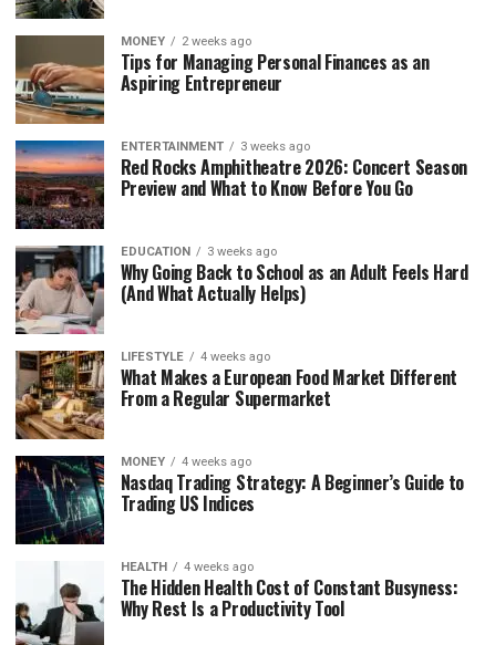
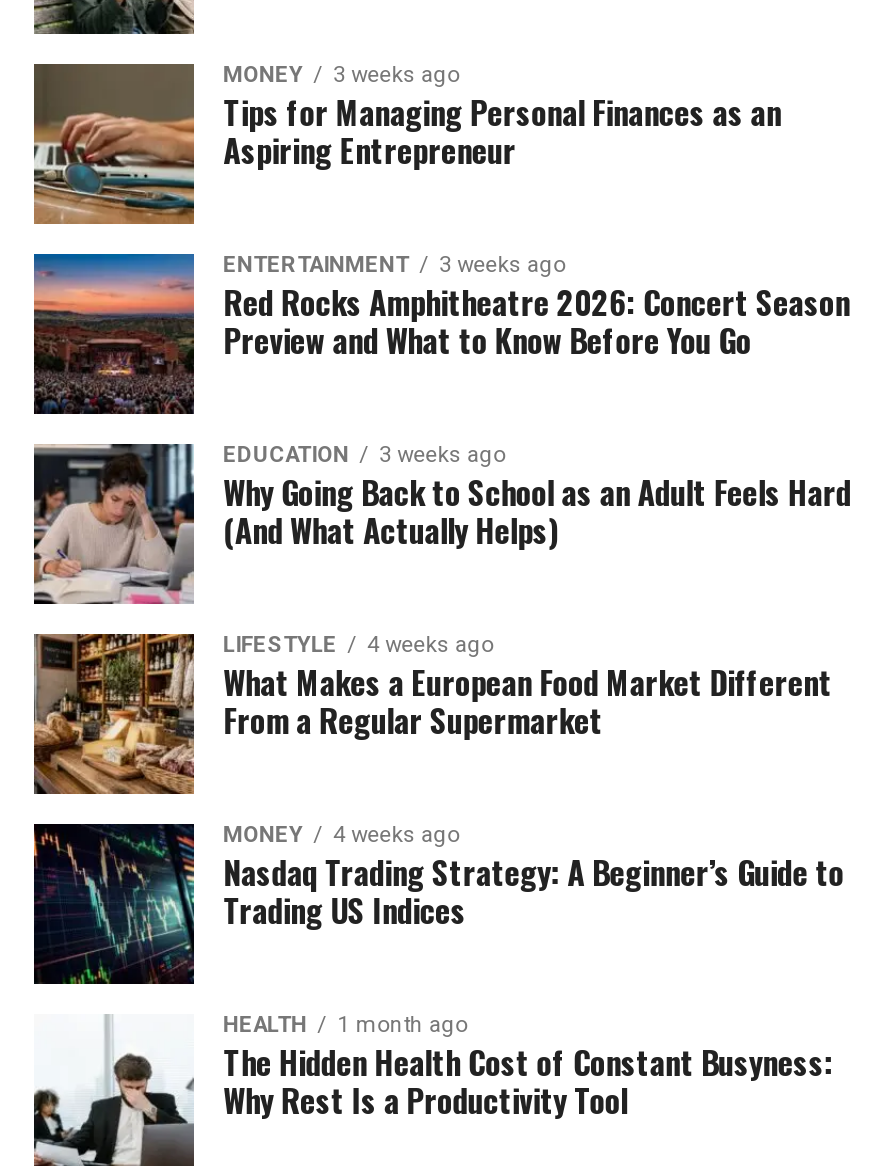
[120,34,251,49] MONEY 2 weeks ago -> [223,62,459,88] MONEY 3 weeks ago
[120,560,253,574] HEALTH 4 weeks ago -> [223,1012,467,1038] HEALTH 1 month ago

